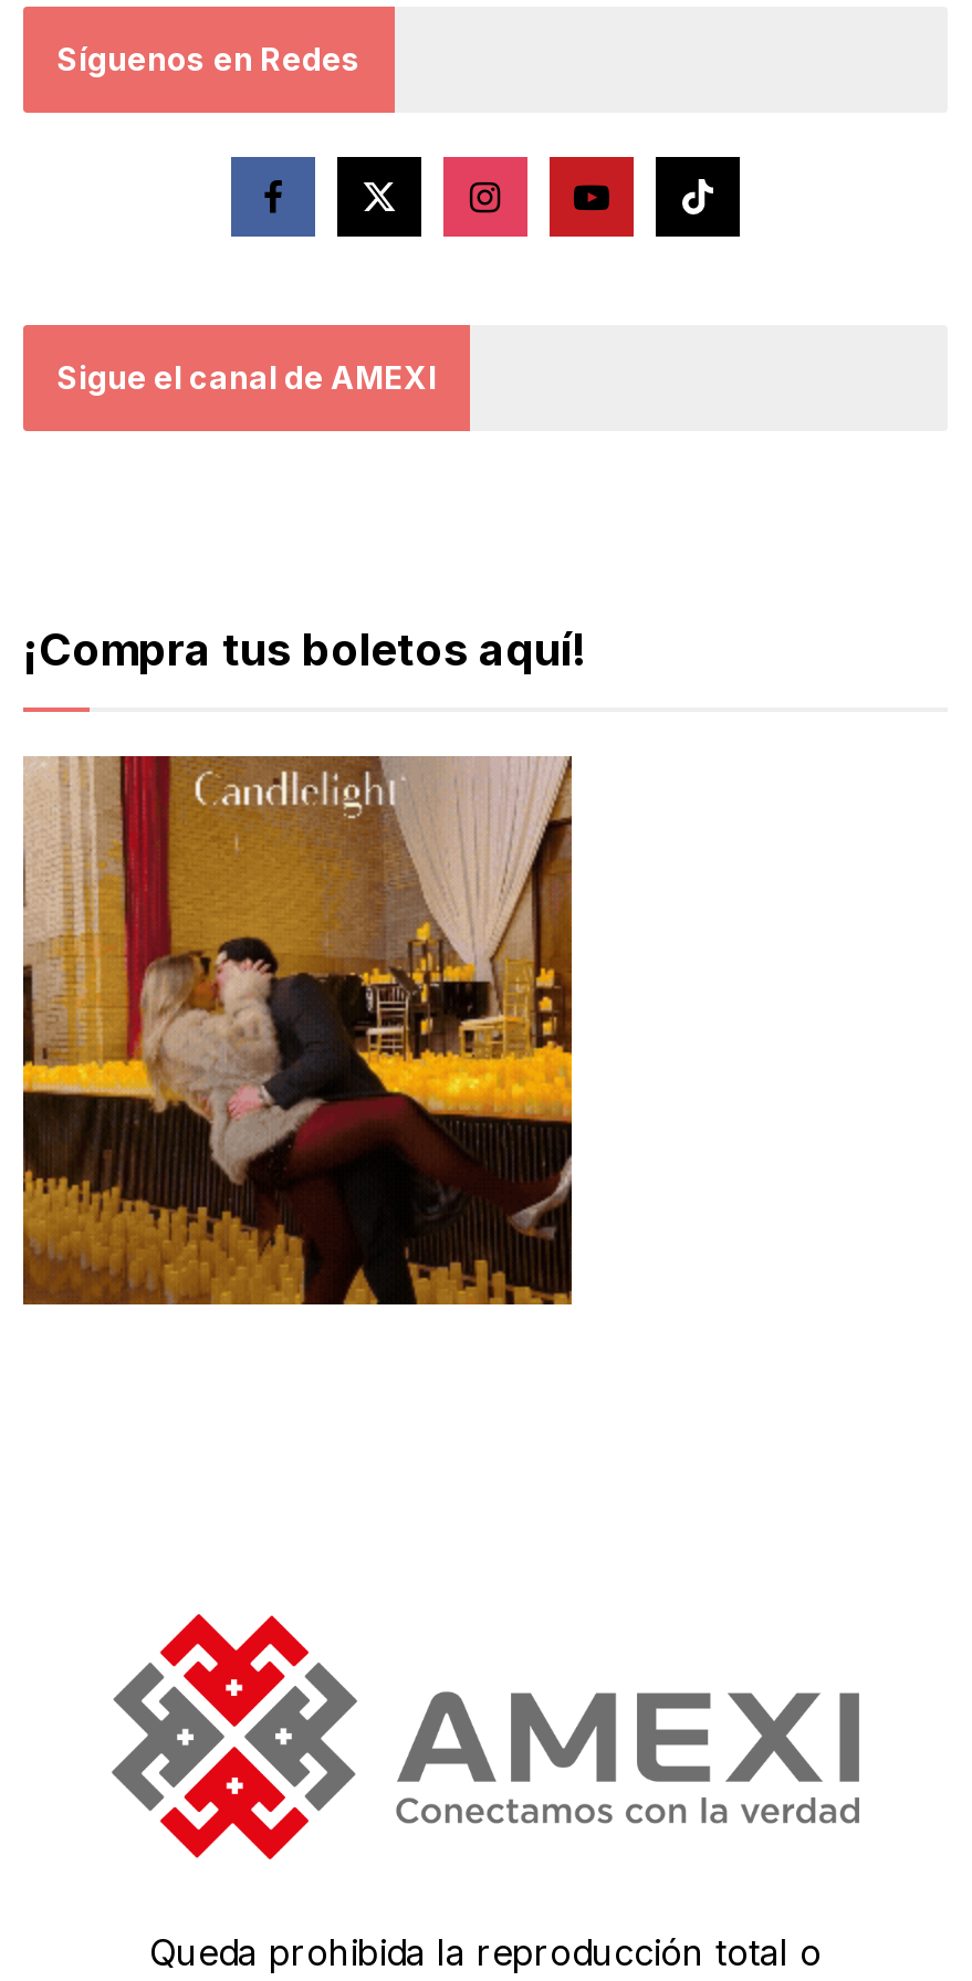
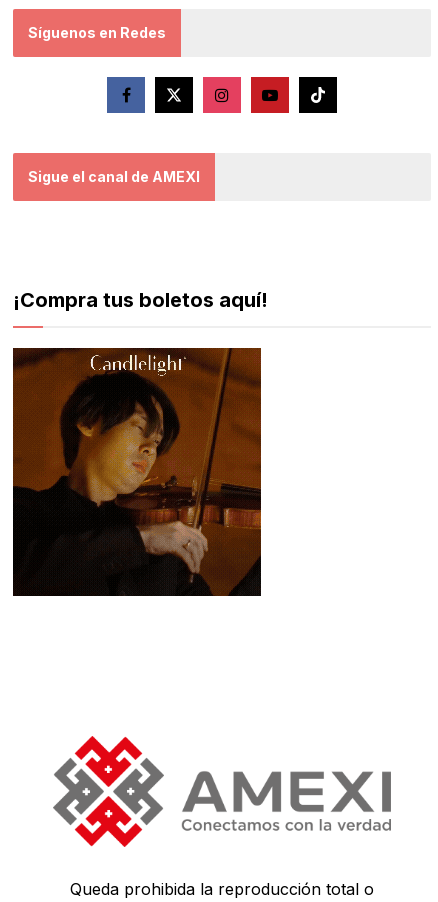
[21,754,574,1307] [image] -> [12,347,262,597] [image]

